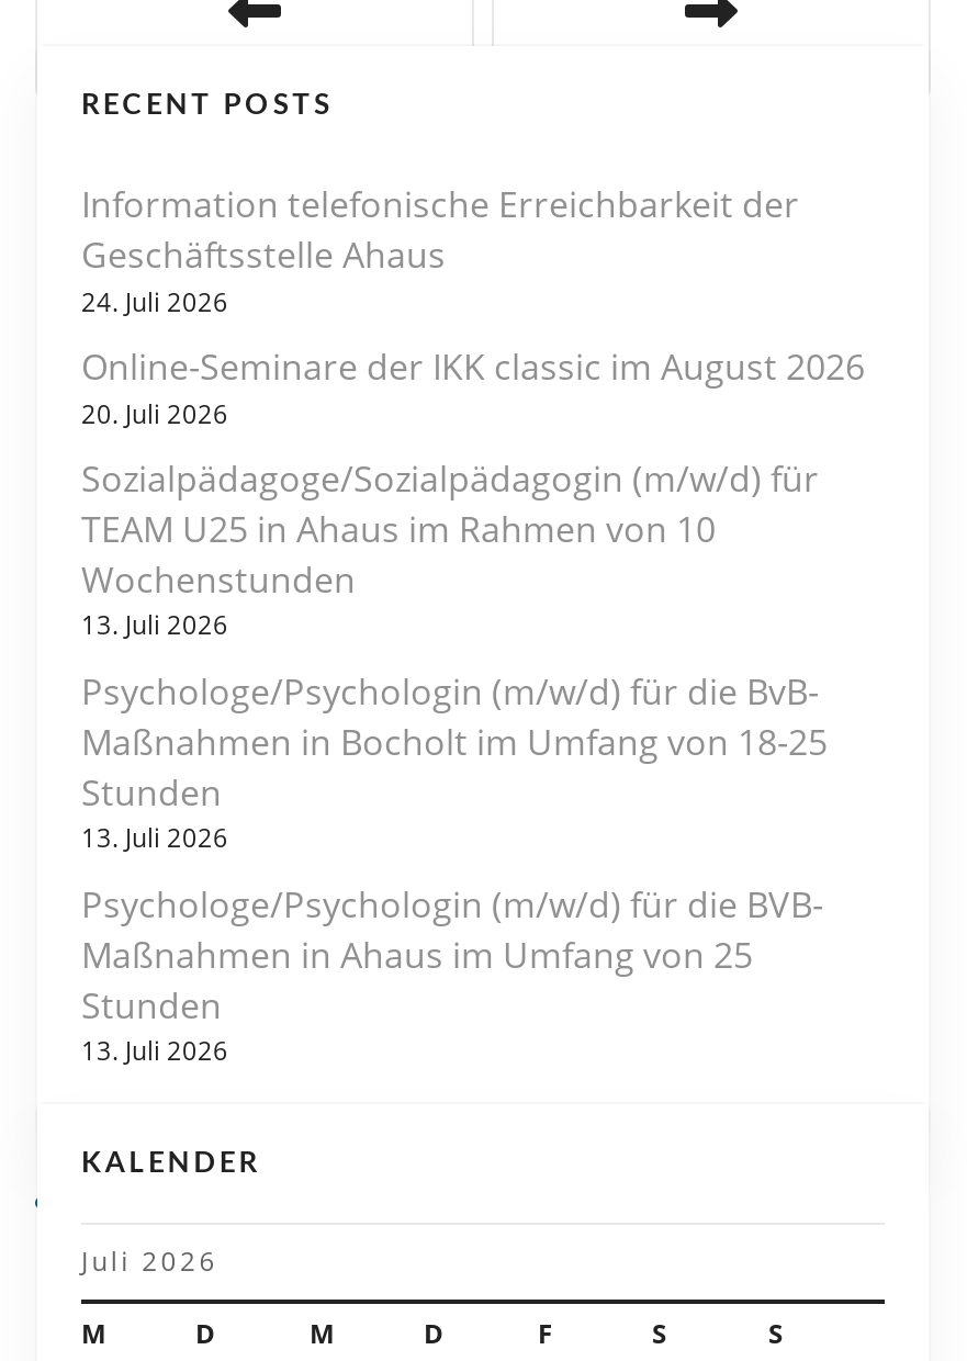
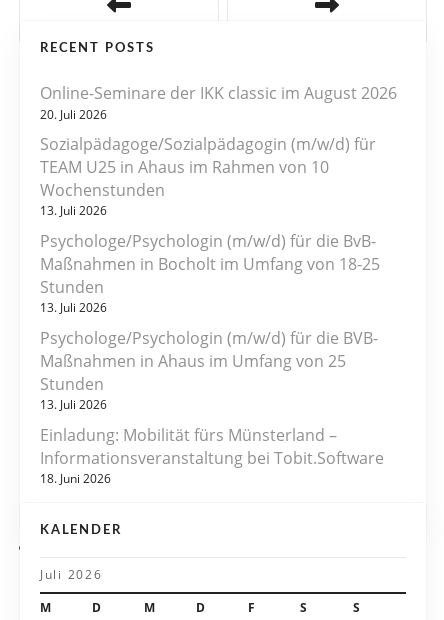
[81,181,799,317] Information telefonische Erreichbarkeit der | Geschäftsstelle Ahaus | 24. Juli 2026 -> none
moved [81,343,865,1067] -> [40,82,397,412]: Online-Seminare der IKK classic im August 2026 | 20. Juli 2026 | Sozialpädagoge/Sozialpädagogin (m/w/d) für | ... | Stunden | 13. Juli 2026
none -> [40,424,384,486] Einladung: Mobilität fürs Münsterland – | Informationsveranstaltung bei Tobit.Software | 18. Juni 2026

